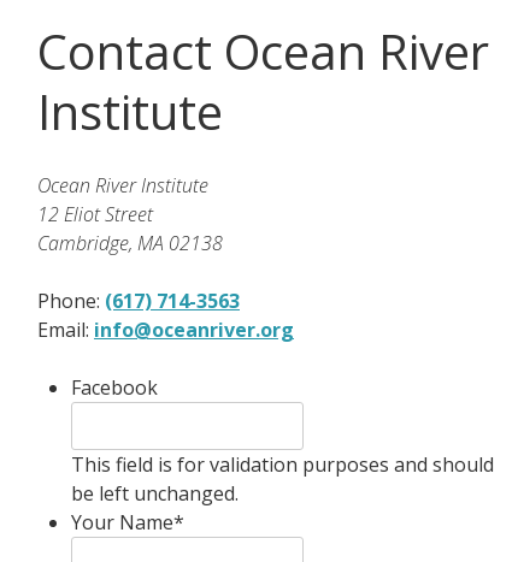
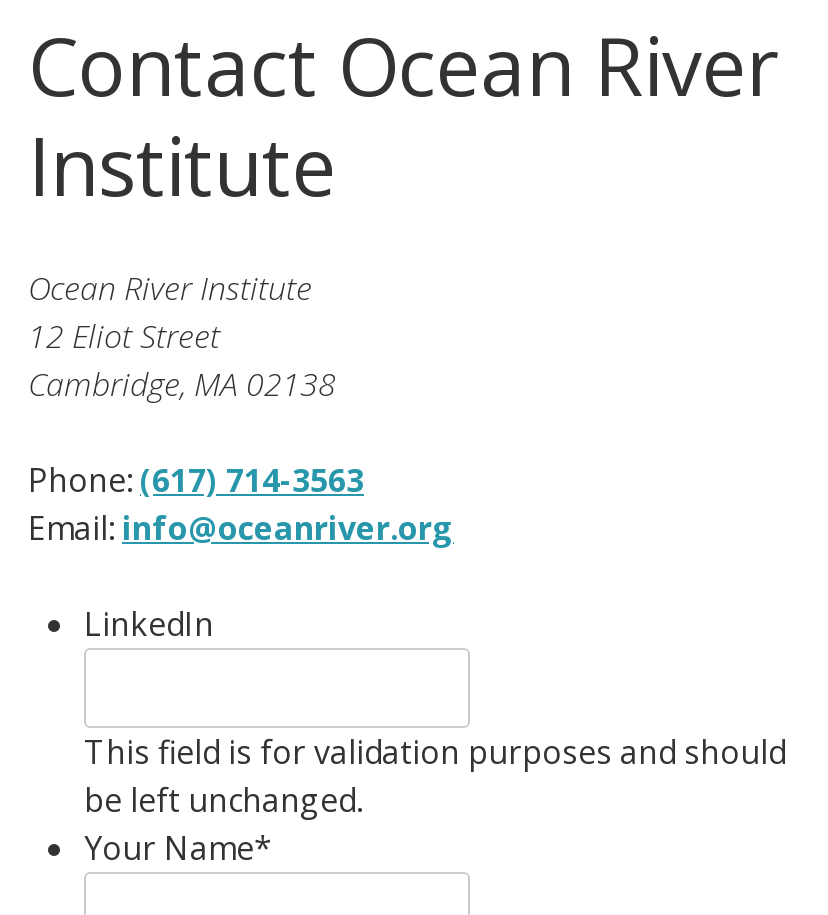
[71,374,158,401] Facebook -> [84,602,214,646] LinkedIn

